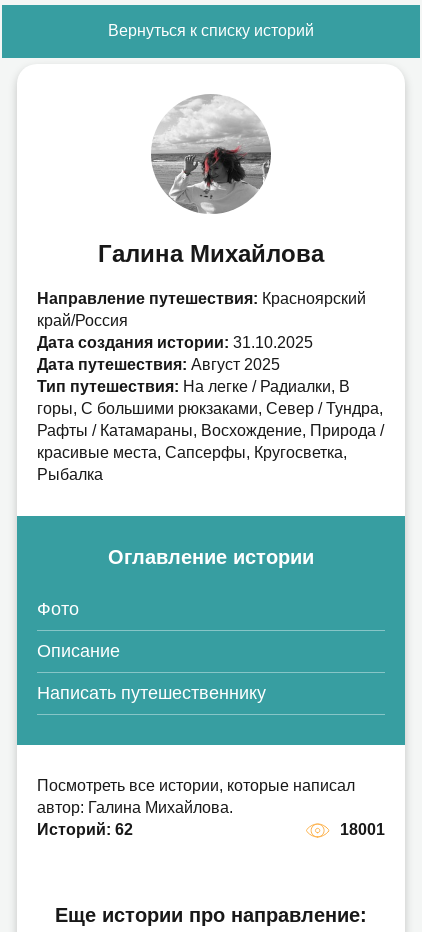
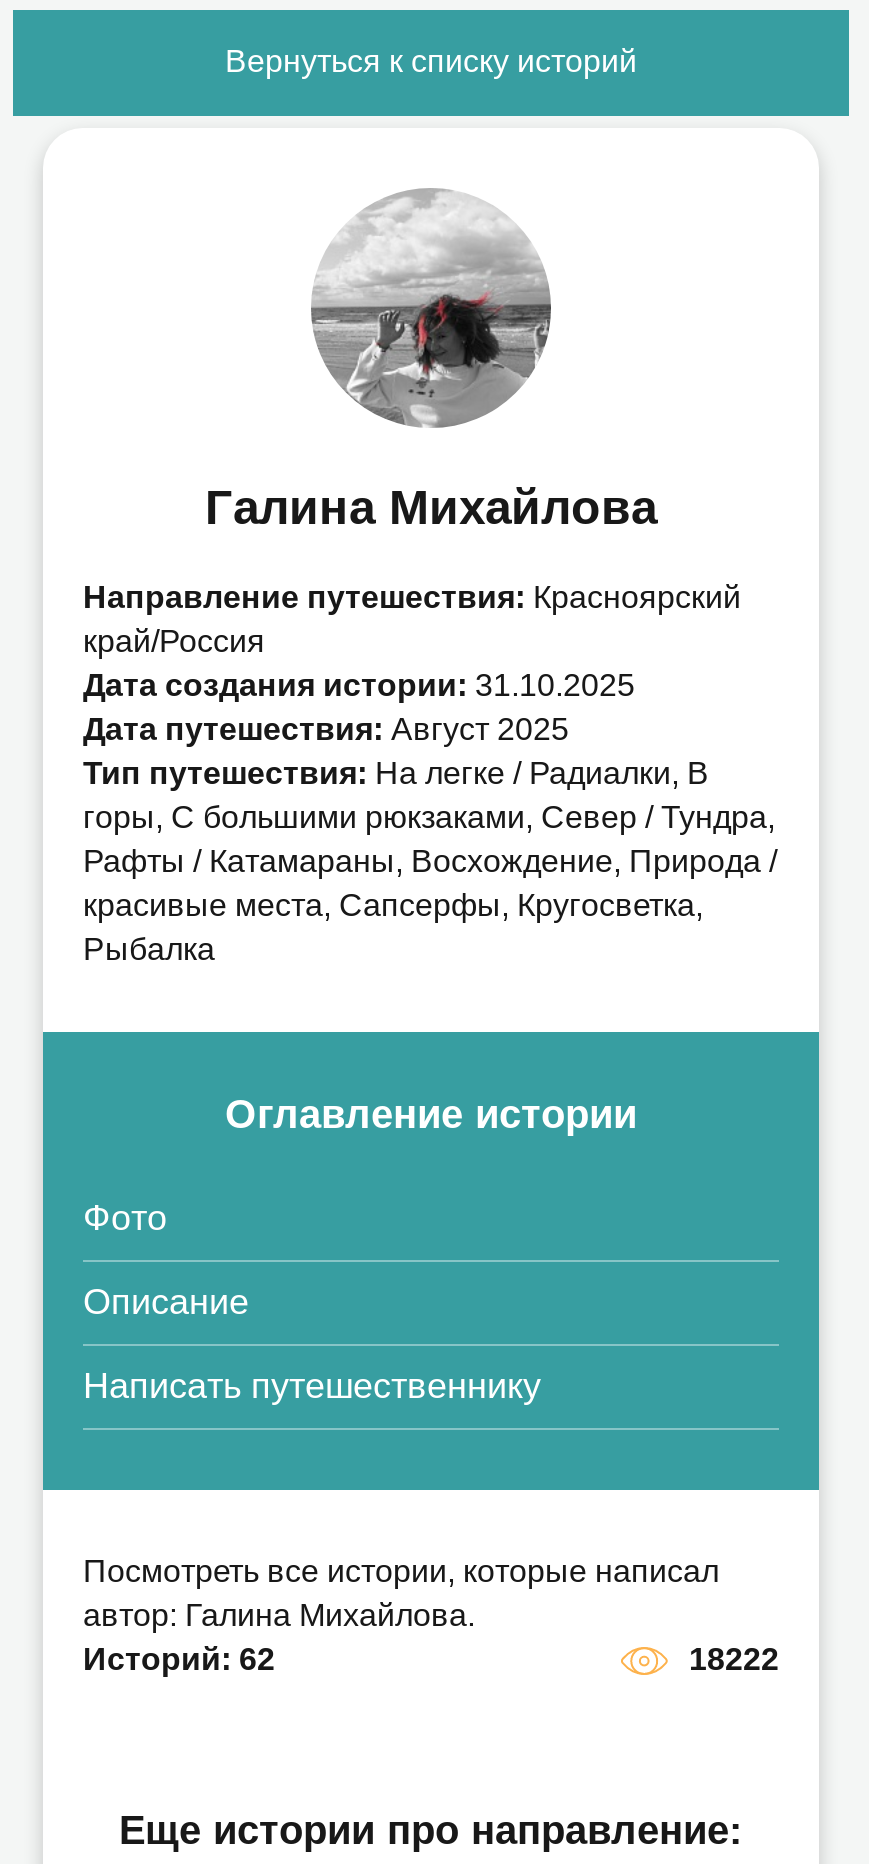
[336,821,385,838] 18001 -> [681,1642,779,1676] 18222

